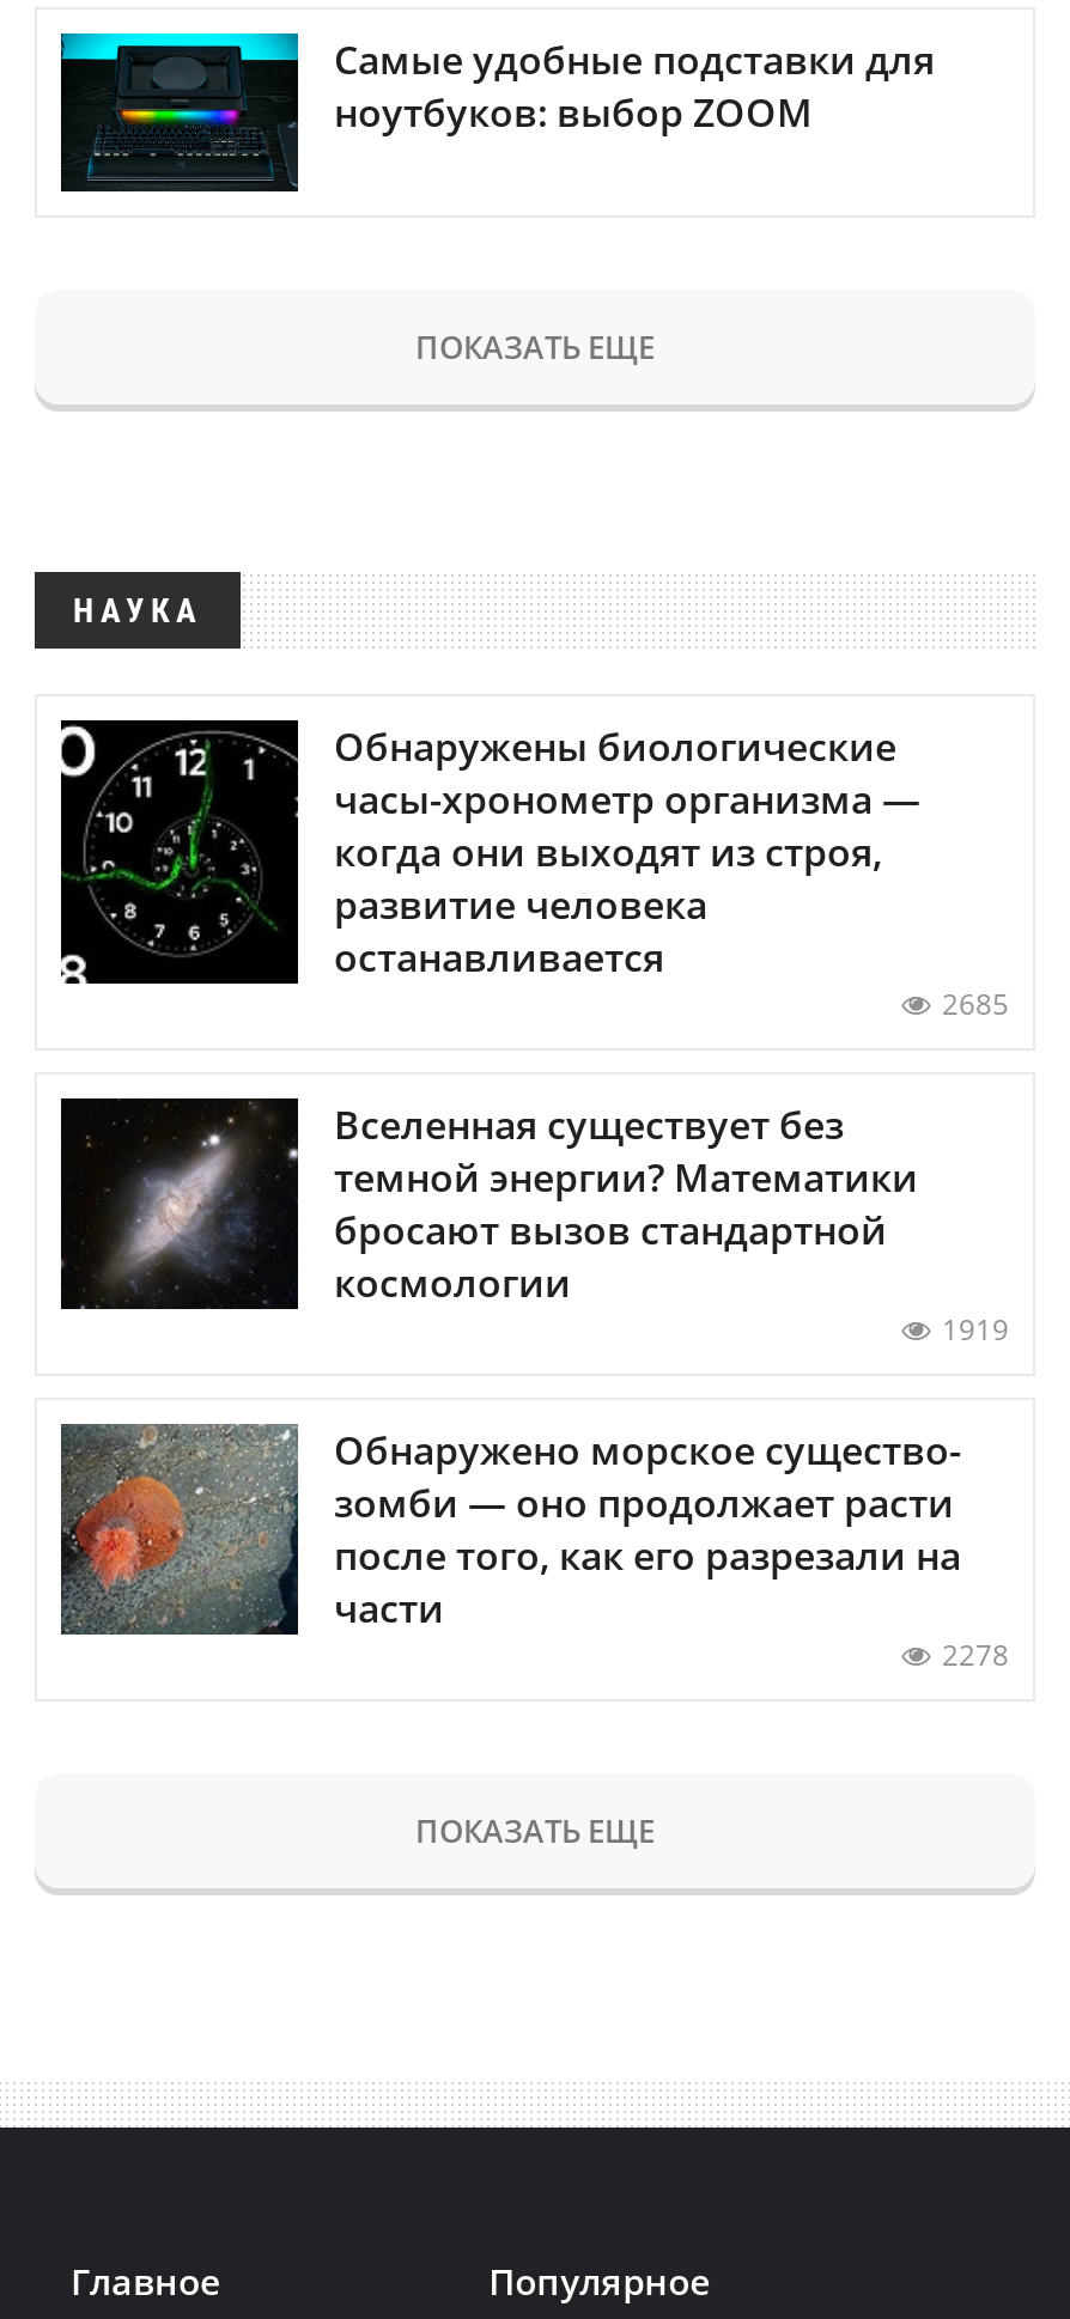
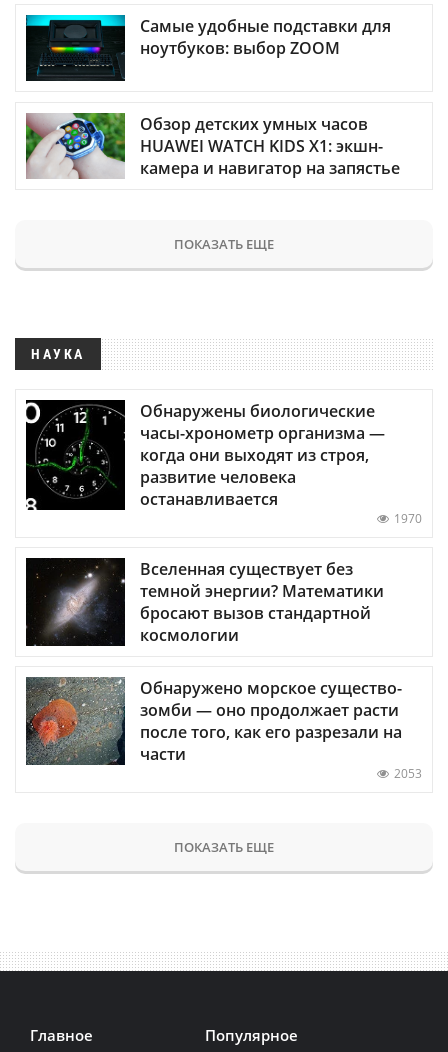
none -> [25,112,400,180] [image] | Обзор детских умных часов | HUAWEI WATCH KIDS X1: экшн- | камера и навигатор на запястье
moved [59,324,920,982] -> [25,234,385,510]: [image] | ПОКАЗАТЬ ЕЩЕ | НАУКА | Обнаружены биологические | часы-хронометр организма — | когда они выходят из строя, | развитие человека | останавливается
[942,982,1009,1023] 2685 -> [394,510,422,527] 1970
moved [63,1098,918,1311] -> [27,558,384,647]: [image] | Вселенная существует без | темной энергии? Математики | бросают вызов стандартной | космологии
[942,1308,1009,1349] 1919 -> none
[942,1634,1009,1675] 2278 -> [394,765,422,782] 2053

